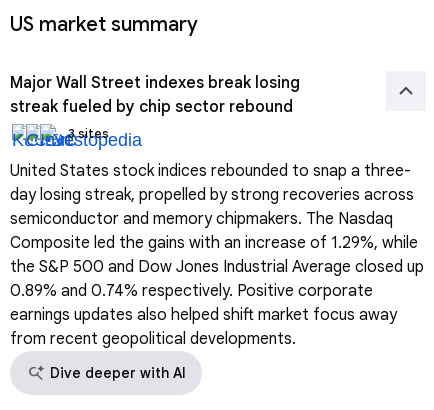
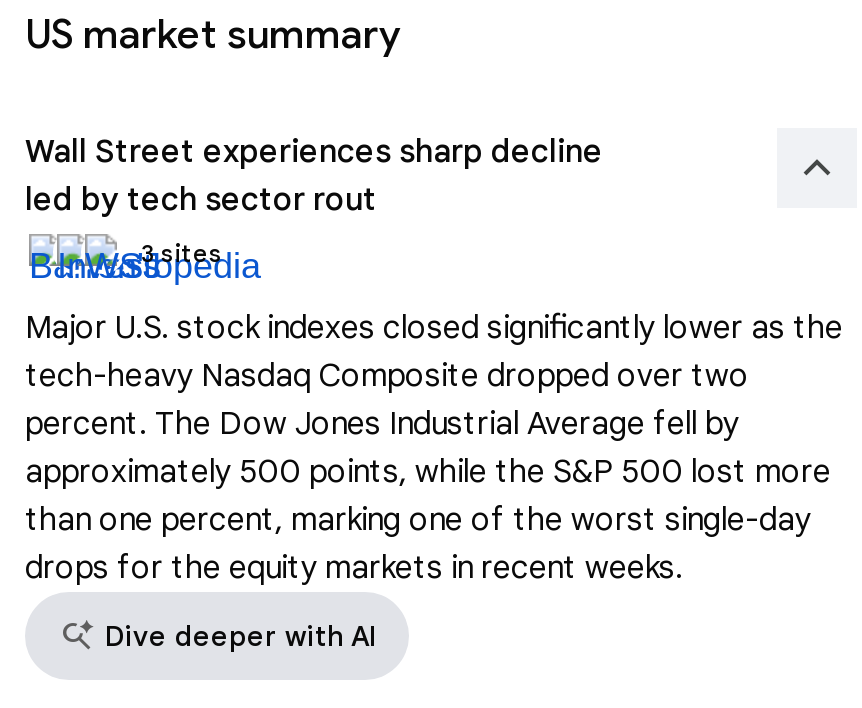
[10,73,300,117] Major Wall Street indexes break losing | streak fueled by chip sector rebound -> [25,132,603,220] Wall Street experiences sharp decline | led by tech sector rout
[10,161,424,349] United States stock indices rebounded to snap a three- | day losing streak, propelled by strong recoveries across | semiconductor and memory chipmakers. The Nasdaq | Composite led the gains with an increase of 1.29%, while | the S&P 500 and Dow Jones Industrial Average closed up | 0.89% and 0.74% respectively. Positive corporate | earnings updates also helped shift market focus away | from recent geopolitical developments. -> [25,308,843,588] Major U.S. stock indexes closed significantly lower as the | tech-heavy Nasdaq Composite dropped over two | percent. The Dow Jones Industrial Average fell by | approximately 500 points, while the S&P 500 lost more | than one percent, marking one of the worst single-day | drops for the equity markets in recent weeks.

